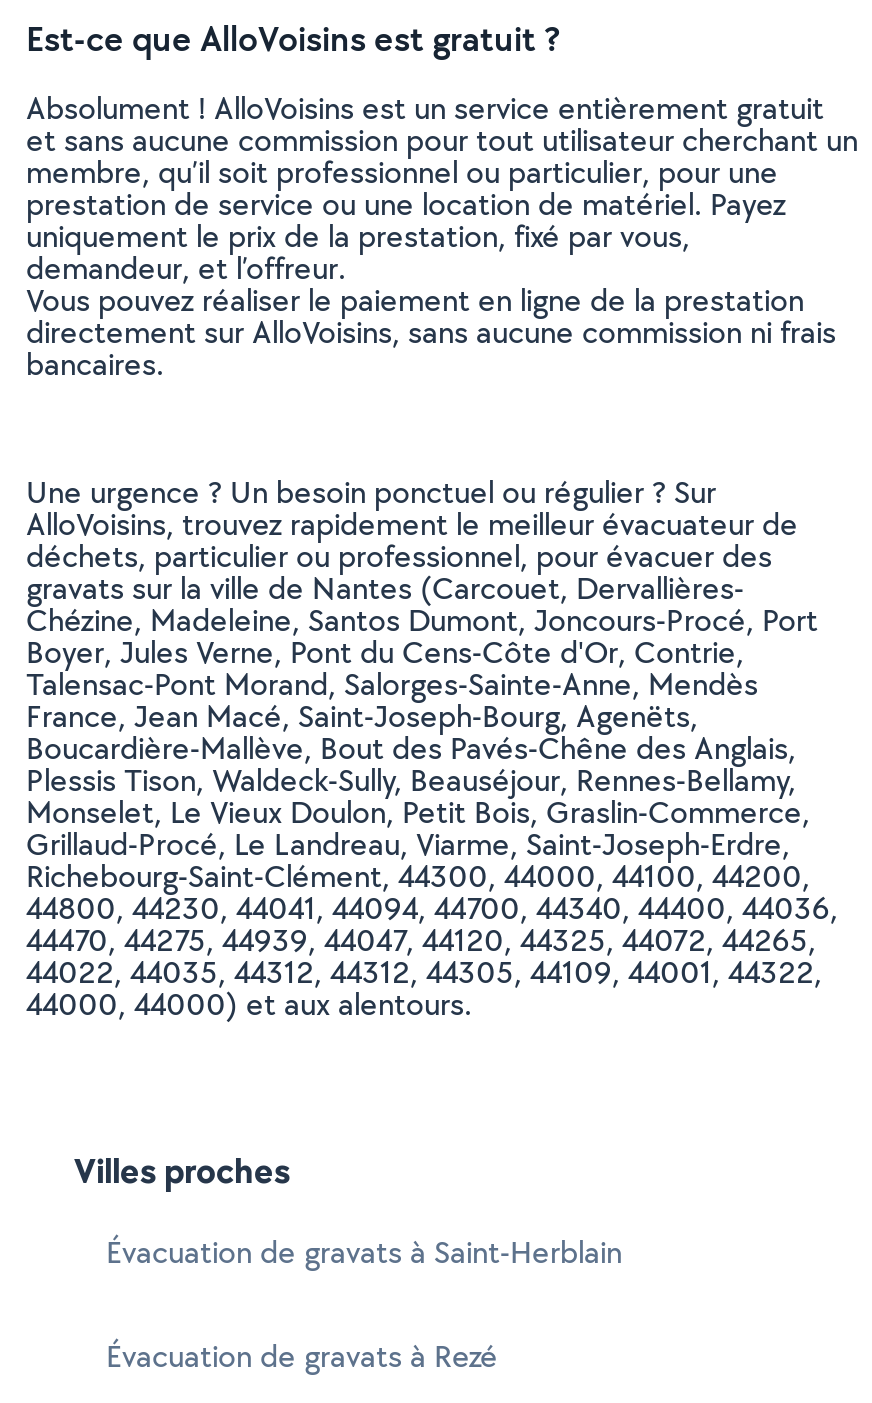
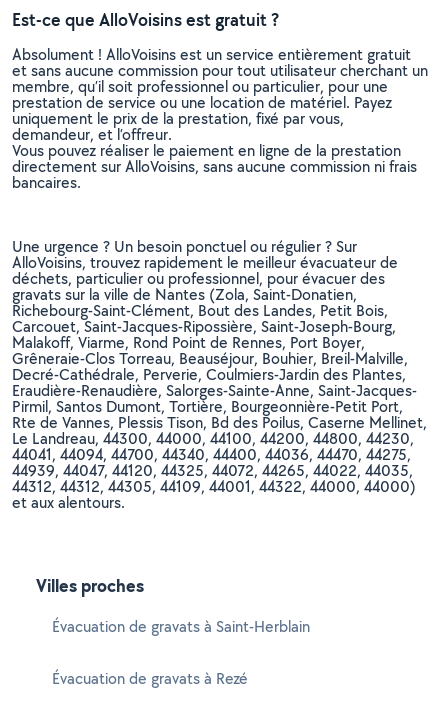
[26,567,838,1025] gravats sur la ville de Nantes (Carcouet, Dervallières- | Chézine, Madeleine, Santos Dumont, Joncours-Procé, Port | Boyer, Jules Verne, Pont du Cens-Côte d'Or, Contrie, | Talensac-Pont Morand, Salorges-Sainte-Anne, Mendès | France, Jean Macé, Saint-Joseph-Bourg, Agenëts, | Boucardière-Mallève, Bout des Pavés-Chêne des Anglais, | Plessis Tison, Waldeck-Sully, Beauséjour, Rennes-Bellamy, | Monselet, Le Vieux Doulon, Petit Bois, Graslin-Commerce, | Grillaud-Procé, Le Landreau, Viarme, Saint-Joseph-Erdre, | Richebourg-Saint-Clément, 44300, 44000, 44100, 44200, | 44800, 44230, 44041, 44094, 44700, 44340, 44400, 44036, | 44470, 44275, 44939, 44047, 44120, 44325, 44072, 44265, | 44022, 44035, 44312, 44312, 44305, 44109, 44001, 44322, | 44000, 44000) et aux alentours. -> [12,284,427,513] gravats sur la ville de Nantes (Zola, Saint-Donatien, | Richebourg-Saint-Clément, Bout des Landes, Petit Bois, | Carcouet, Saint-Jacques-Ripossière, Saint-Joseph-Bourg, | Malakoff, Viarme, Rond Point de Rennes, Port Boyer, | Grêneraie-Clos Torreau, Beauséjour, Bouhier, Breil-Malville, | Decré-Cathédrale, Perverie, Coulmiers-Jardin des Plantes, | Eraudière-Renaudière, Salorges-Sainte-Anne, Saint-Jacques- | Pirmil, Santos Dumont, Tortière, Bourgeonnière-Petit Port, | Rte de Vannes, Plessis Tison, Bd des Poilus, Caserne Mellinet, | Le Landreau, 44300, 44000, 44100, 44200, 44800, 44230, | 44041, 44094, 44700, 44340, 44400, 44036, 44470, 44275, | 44939, 44047, 44120, 44325, 44072, 44265, 44022, 44035, | 44312, 44312, 44305, 44109, 44001, 44322, 44000, 44000) | et aux alentours.

